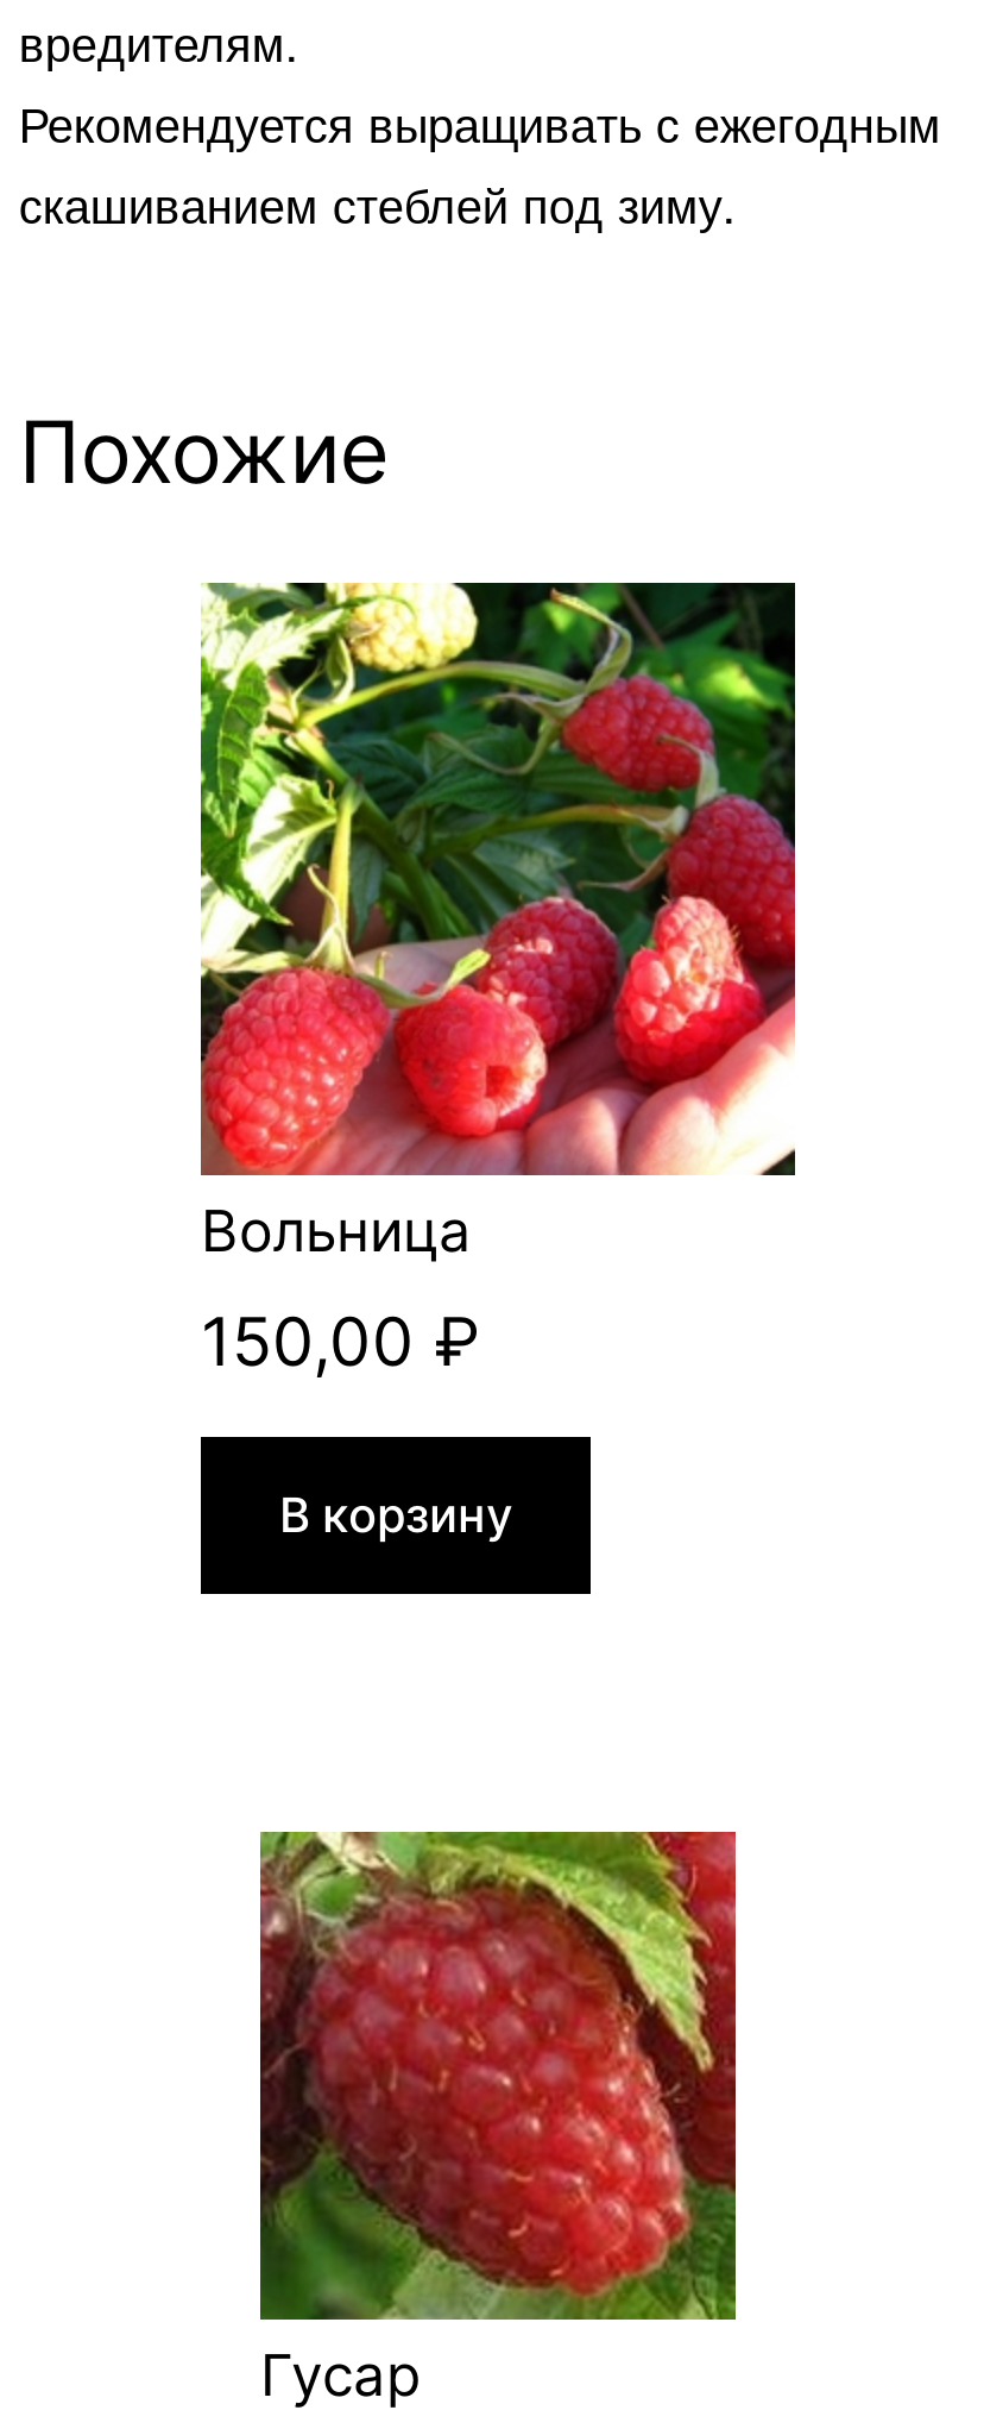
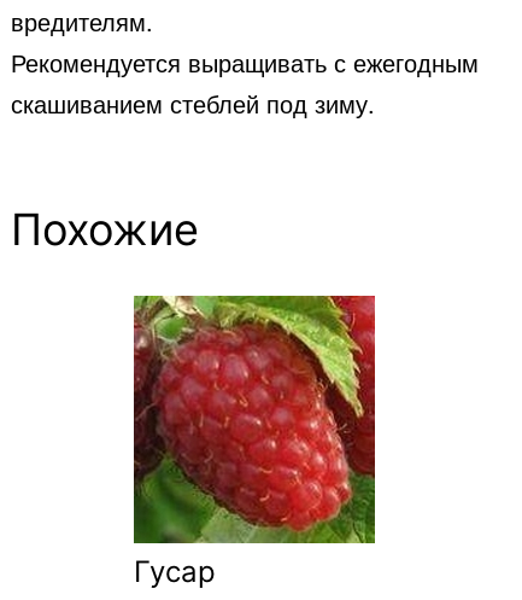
[198,580,797,1545] [image] | Вольница | 150,00 ₽ | В корзину -> none

